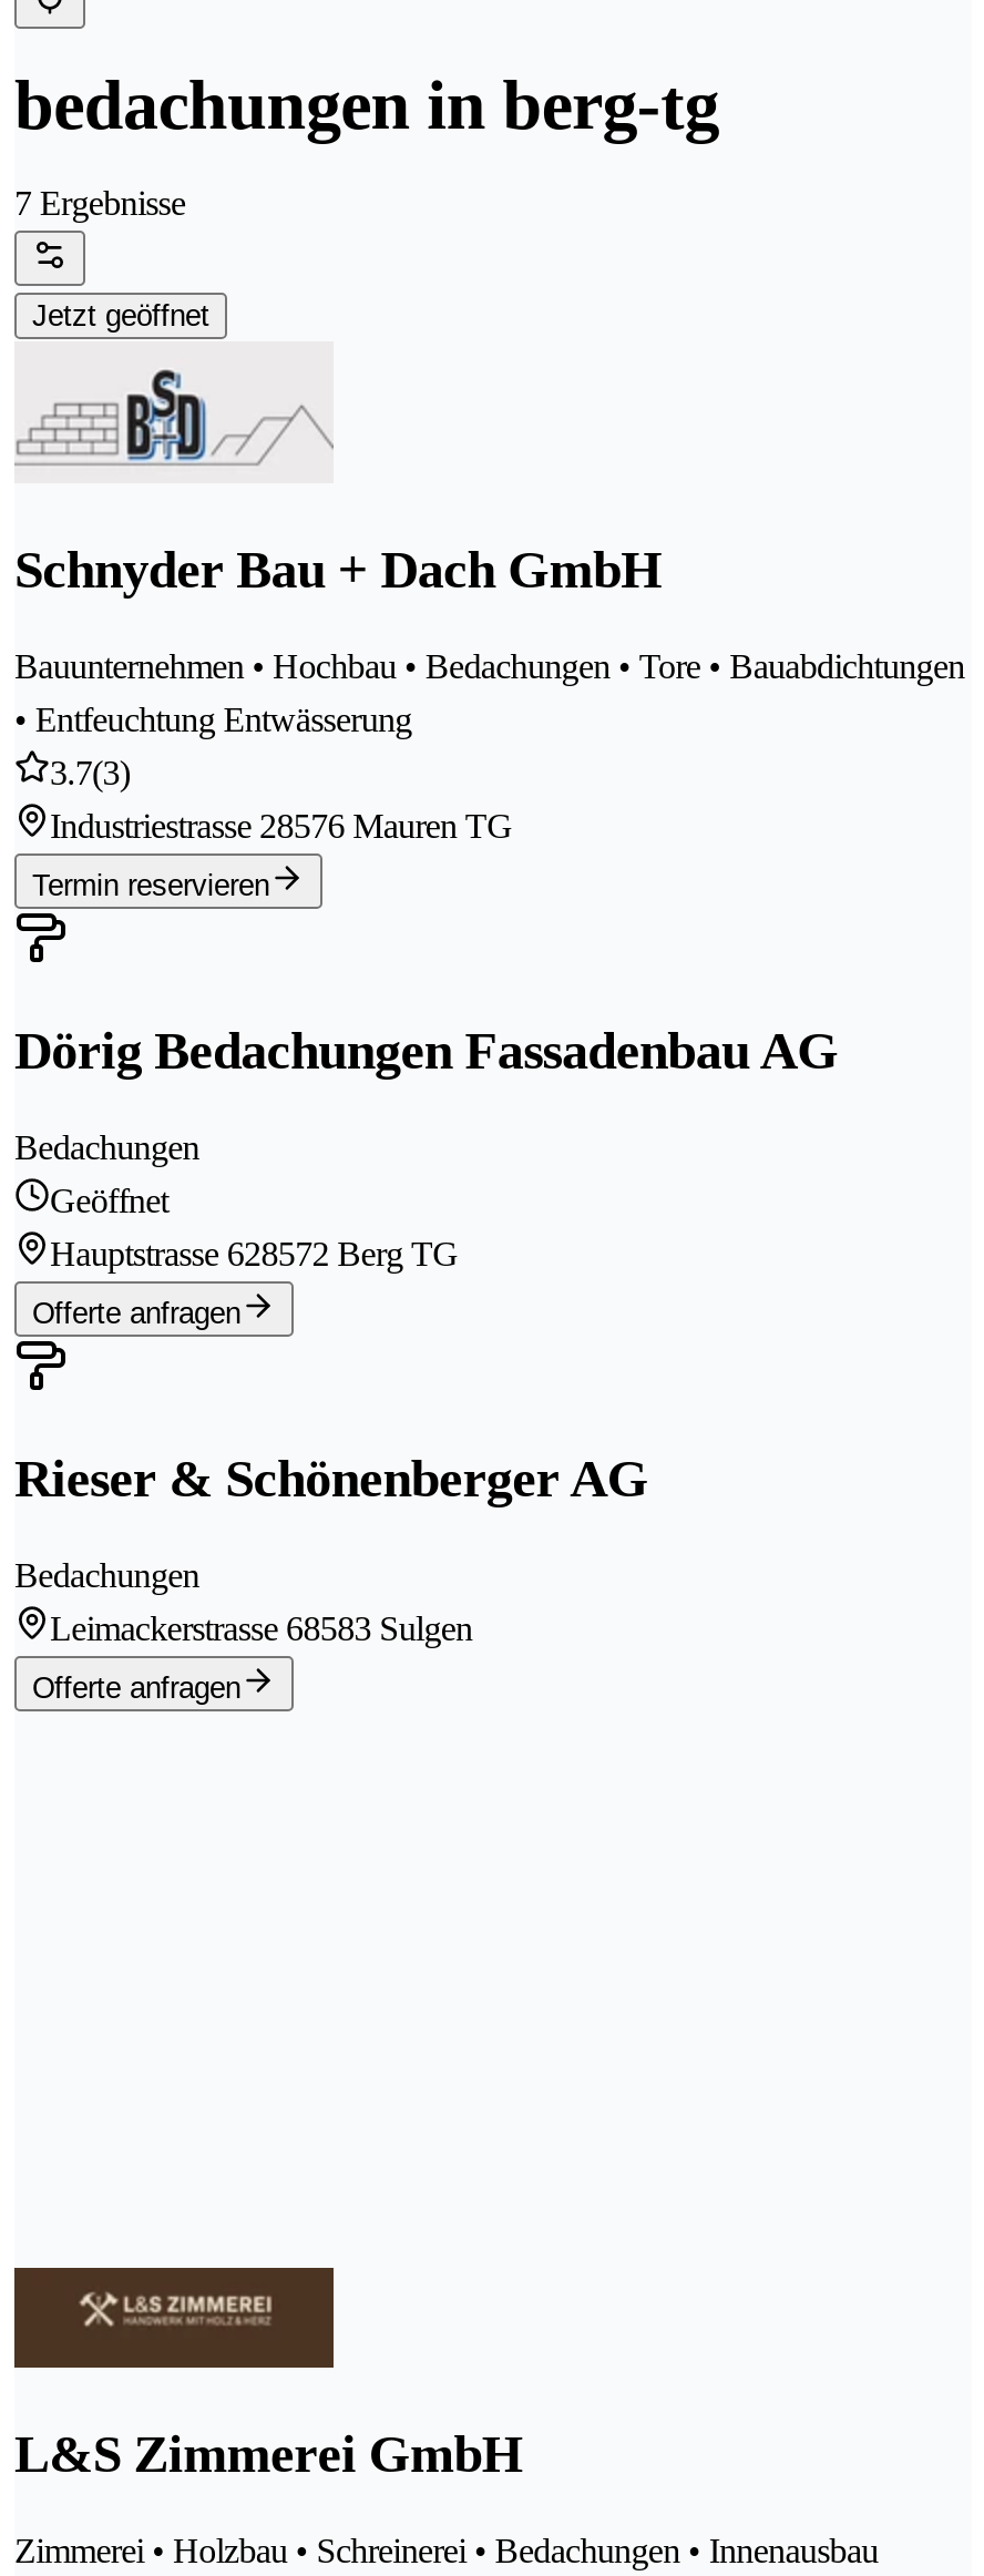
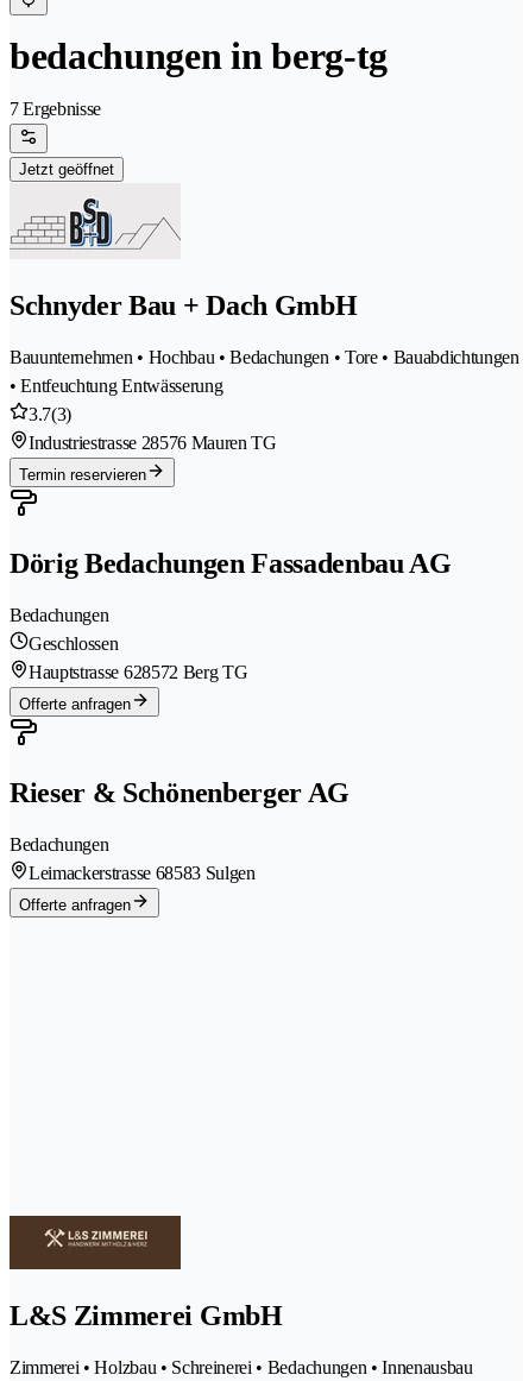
[50,1182,168,1219] Geöffnet -> [29,634,118,654] Geschlossen

